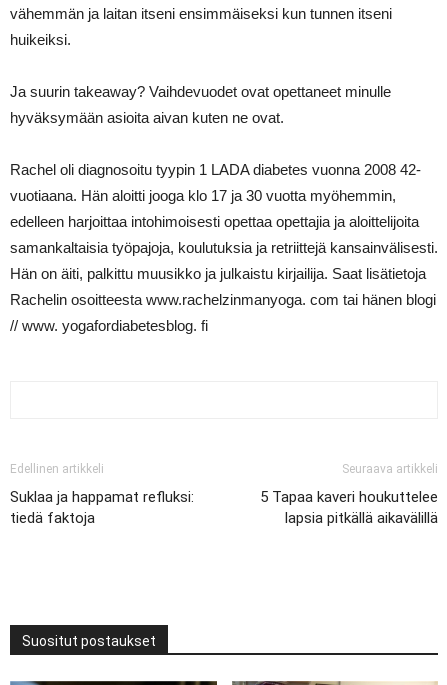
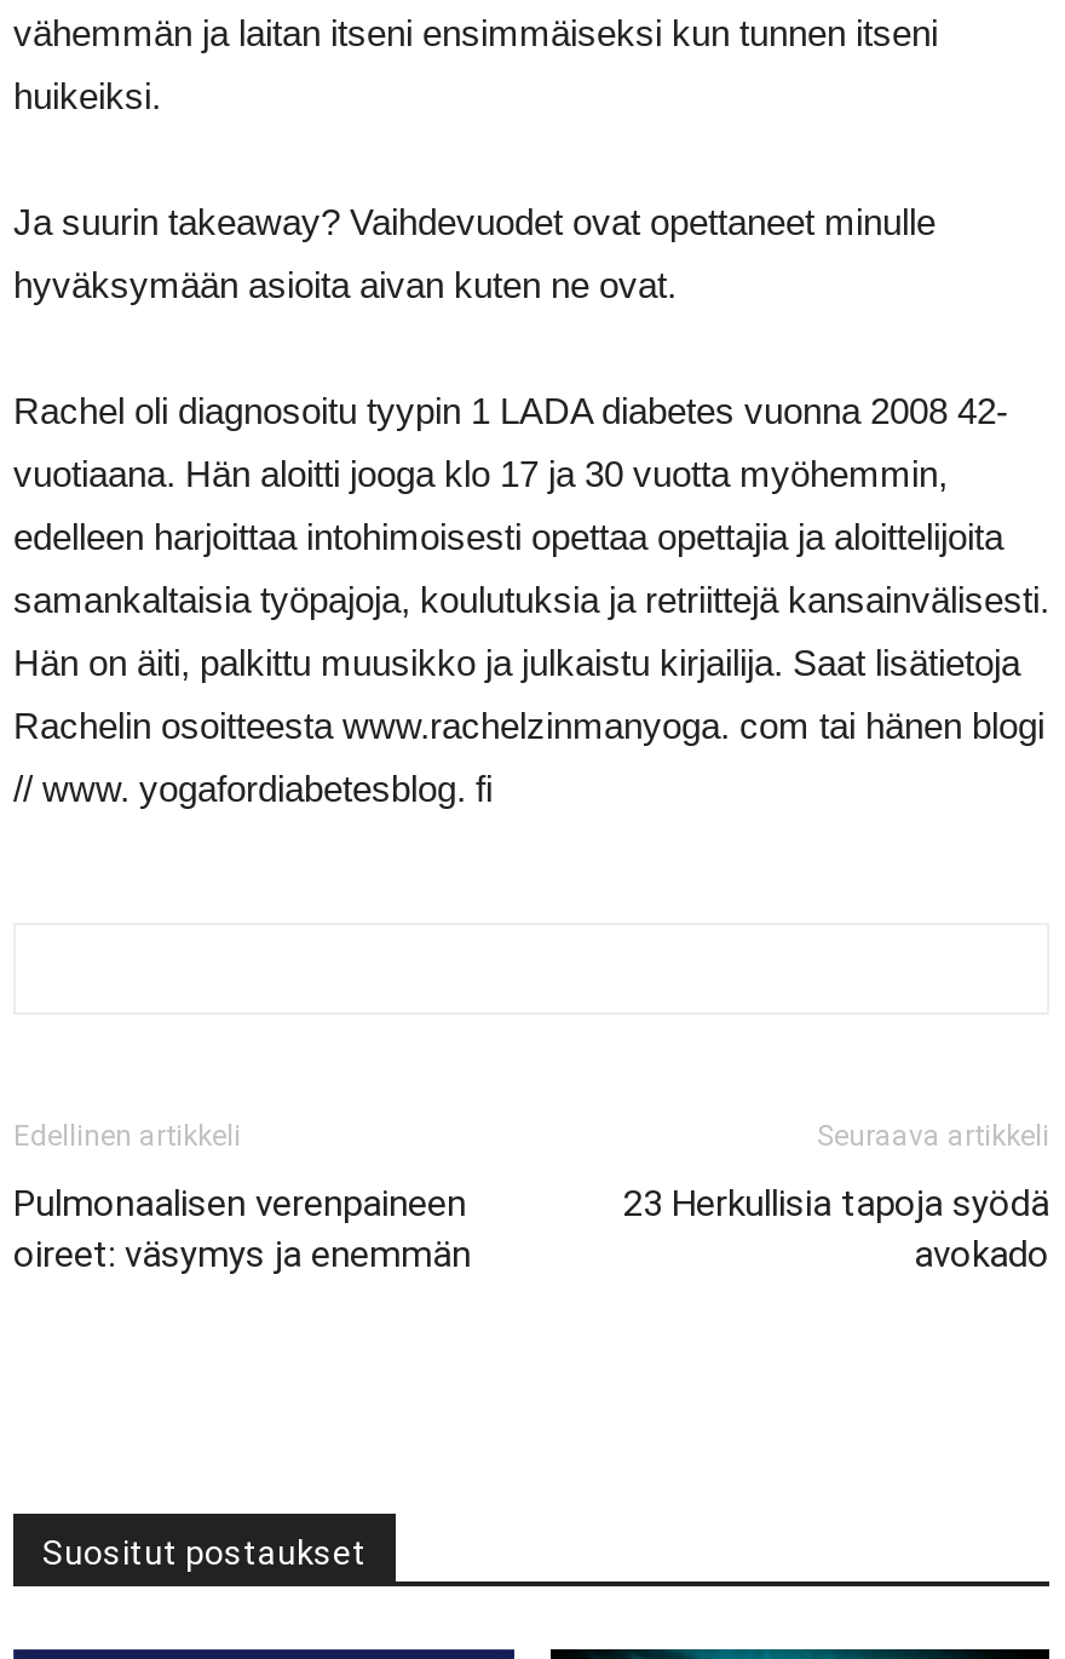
[10,488,194,527] Suklaa ja happamat refluksi: | tiedä faktoja -> [13,1183,471,1277] Pulmonaalisen verenpaineen | oireet: väsymys ja enemmän
[260,488,438,527] 5 Tapaa kaveri houkuttelee | lapsia pitkällä aikavälillä -> [623,1183,1049,1277] 23 Herkullisia tapoja syödä | avokado

